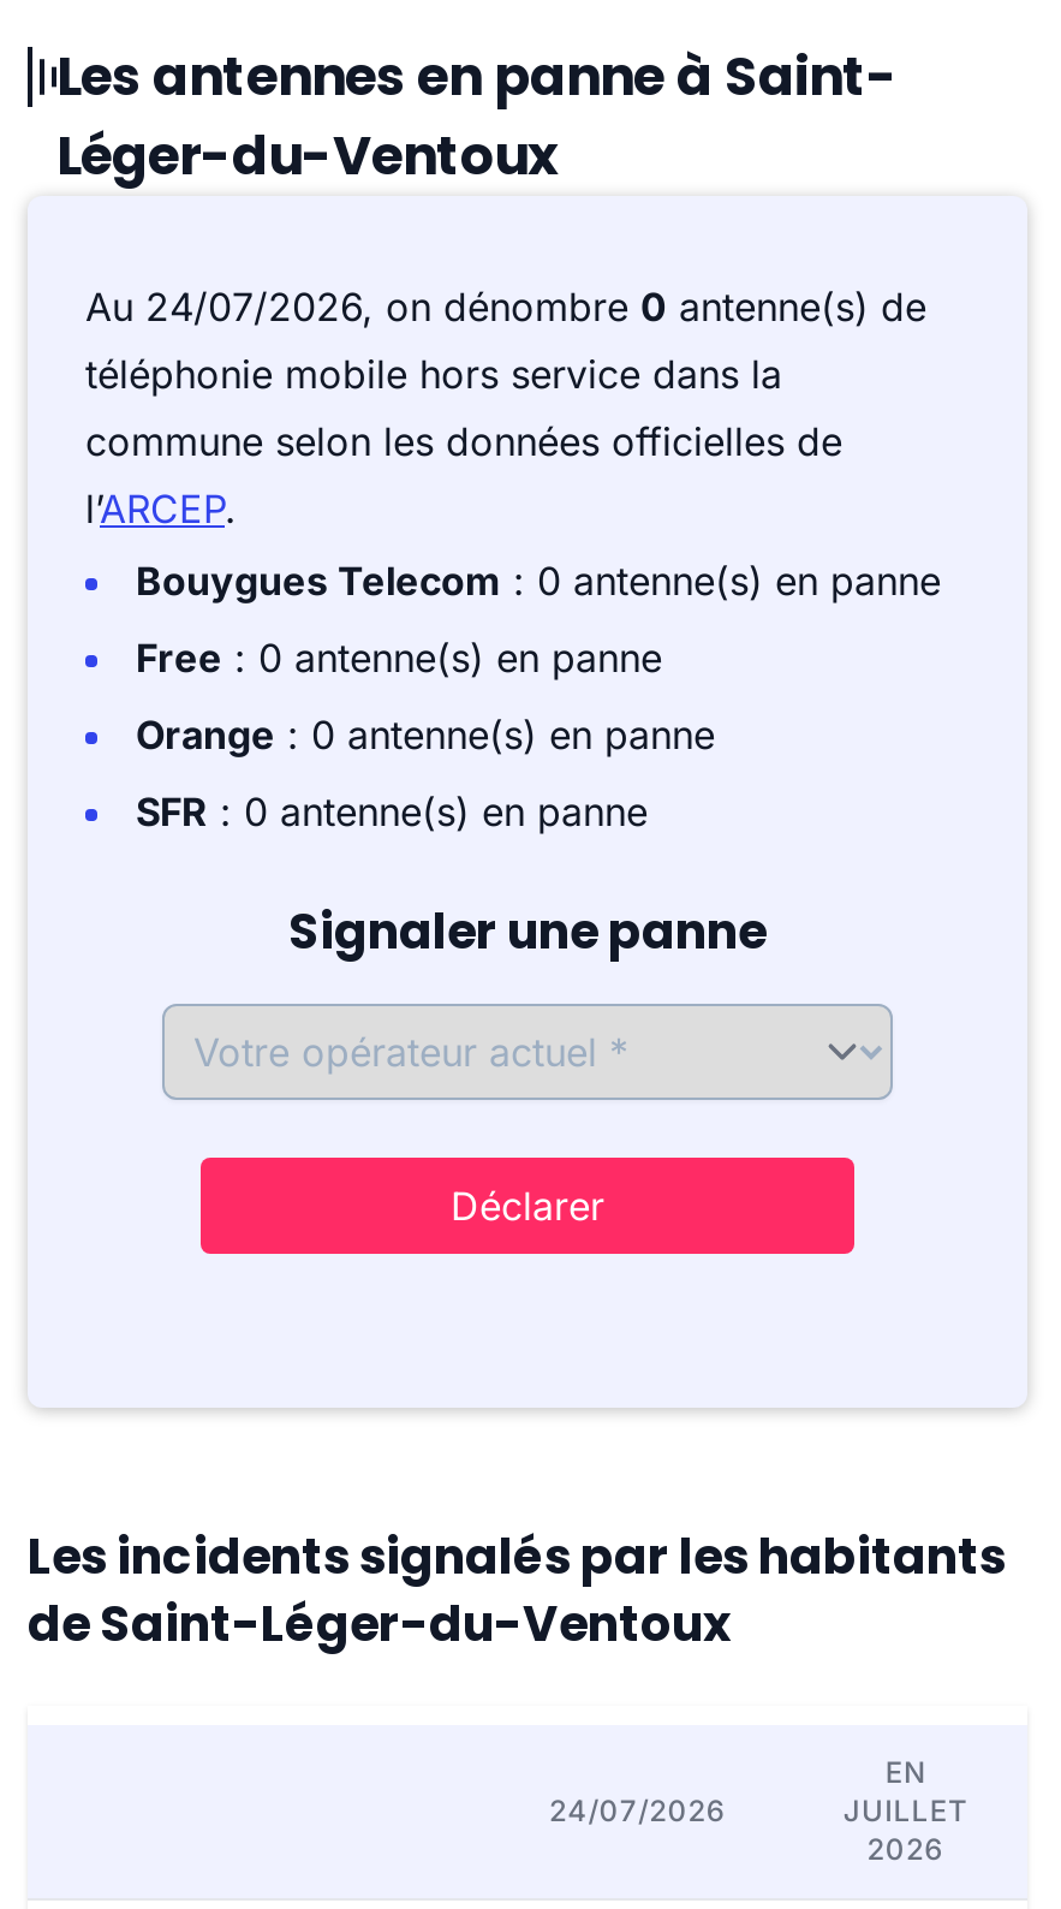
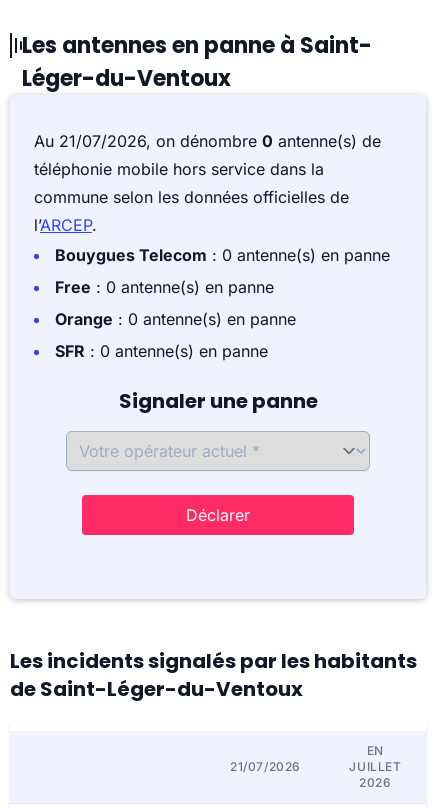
[85,283,926,331] Au 24/07/2026, on dénombre 0 antenne(s) de -> [34,131,381,151] Au 21/07/2026, on dénombre 0 antenne(s) de
[549,1792,727,1828] 24/07/2026 -> [230,759,301,774] 21/07/2026

